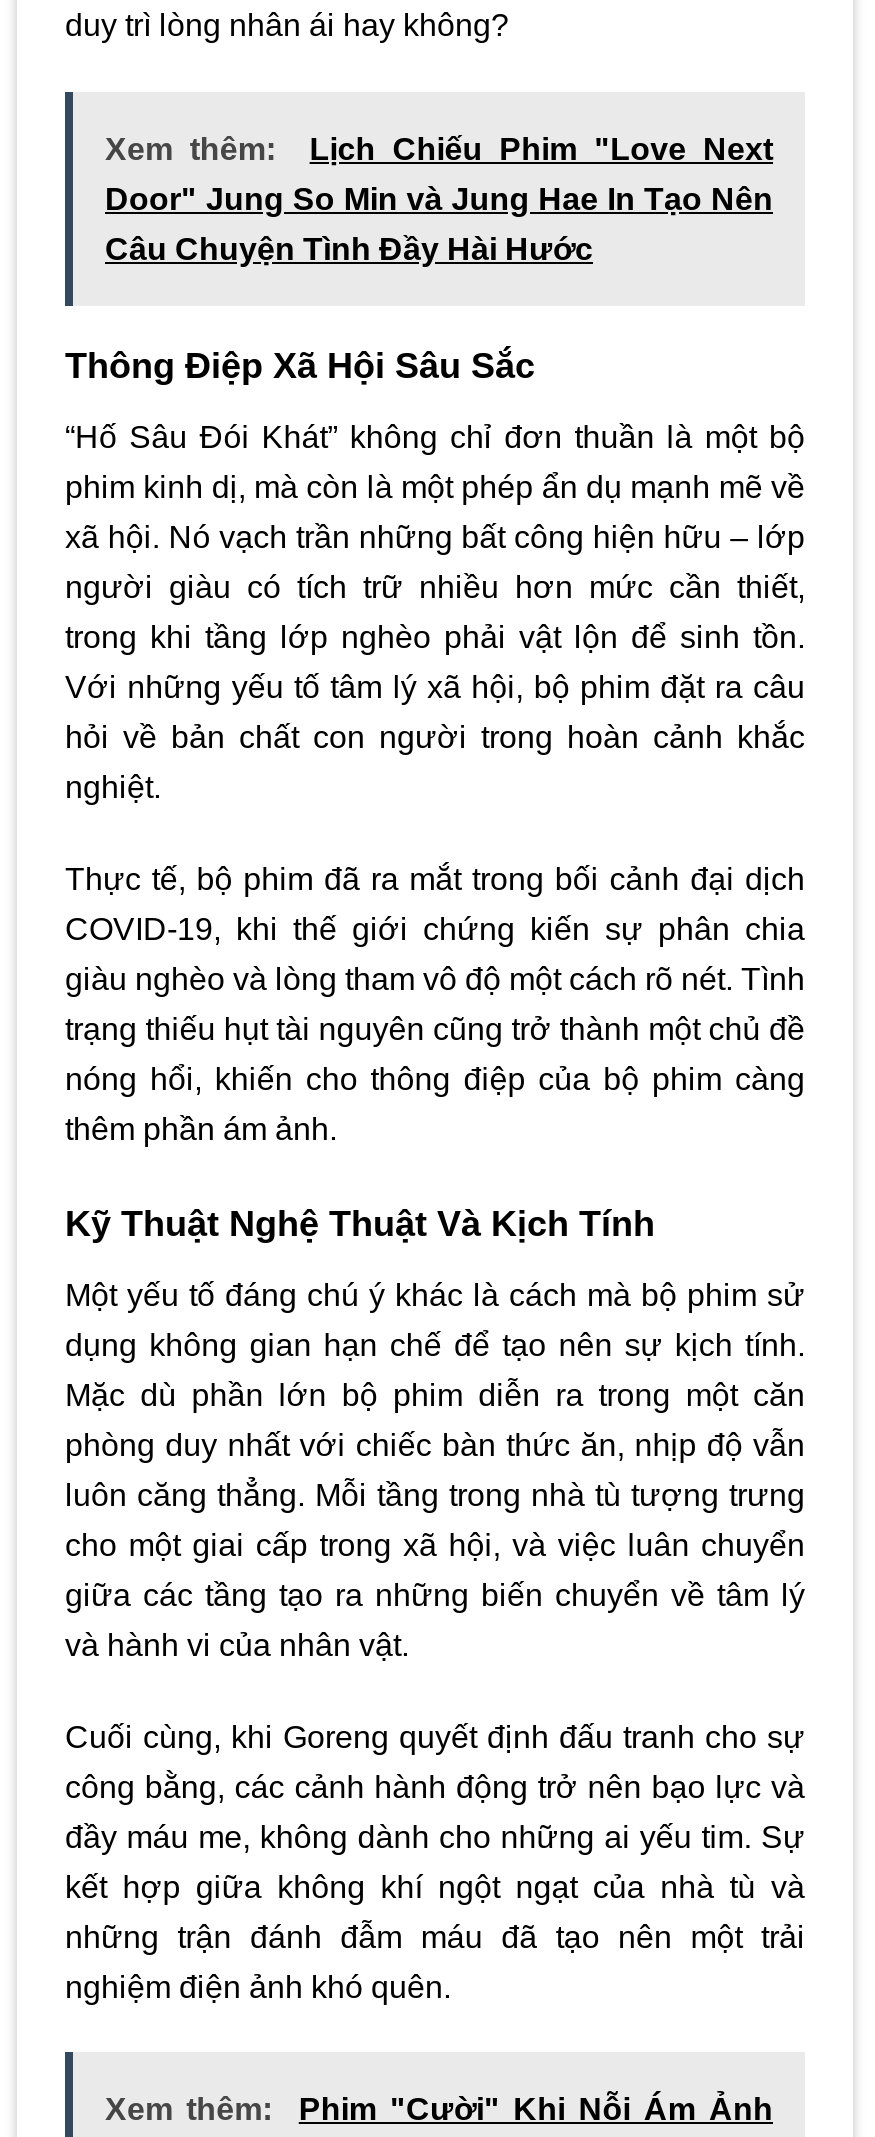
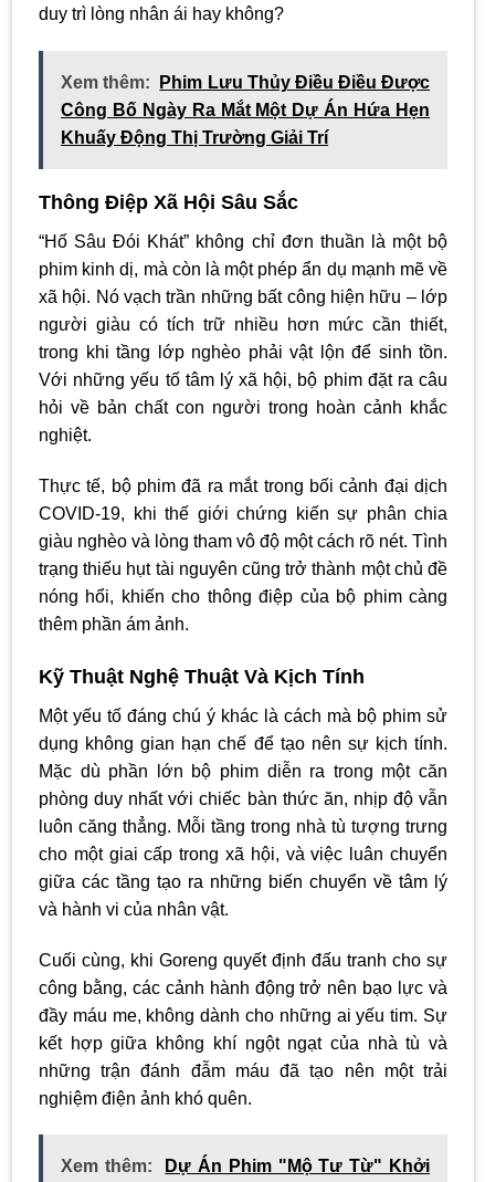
[105,132,773,166] Xem thêm: | Lịch Chiếu Phim "Love Next -> [61,73,430,92] Xem thêm: Phim Lưu Thủy Điều Điều Được
[105,182,773,216] Door" Jung So Min và Jung Hae In Tạo Nên -> [61,101,430,120] Công Bố Ngày Ra Mắt Một Dự Án Hứa Hẹn
[105,232,593,266] Câu Chuyện Tình Đầy Hài Hước -> [61,128,328,147] Khuấy Động Thị Trường Giải Trí
[299,2093,773,2127] Phim "Cười" Khi Nỗi Ám Ảnh -> [165,1157,430,1176] Dự Án Phim "Mộ Tư Từ" Khởi

